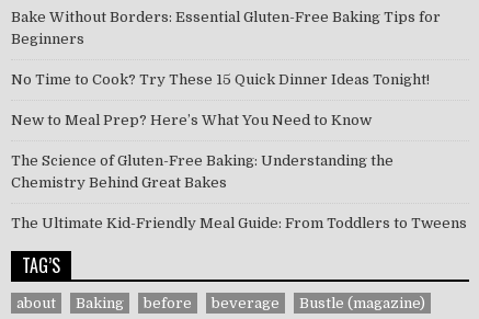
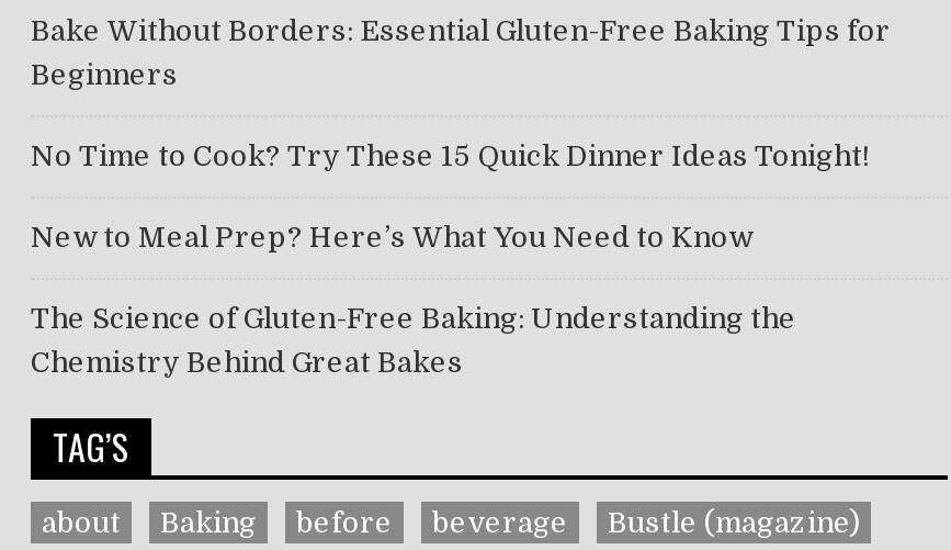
[11,215,467,231] The Ultimate Kid-Friendly Meal Guide: From Toddlers to Tweens -> none

